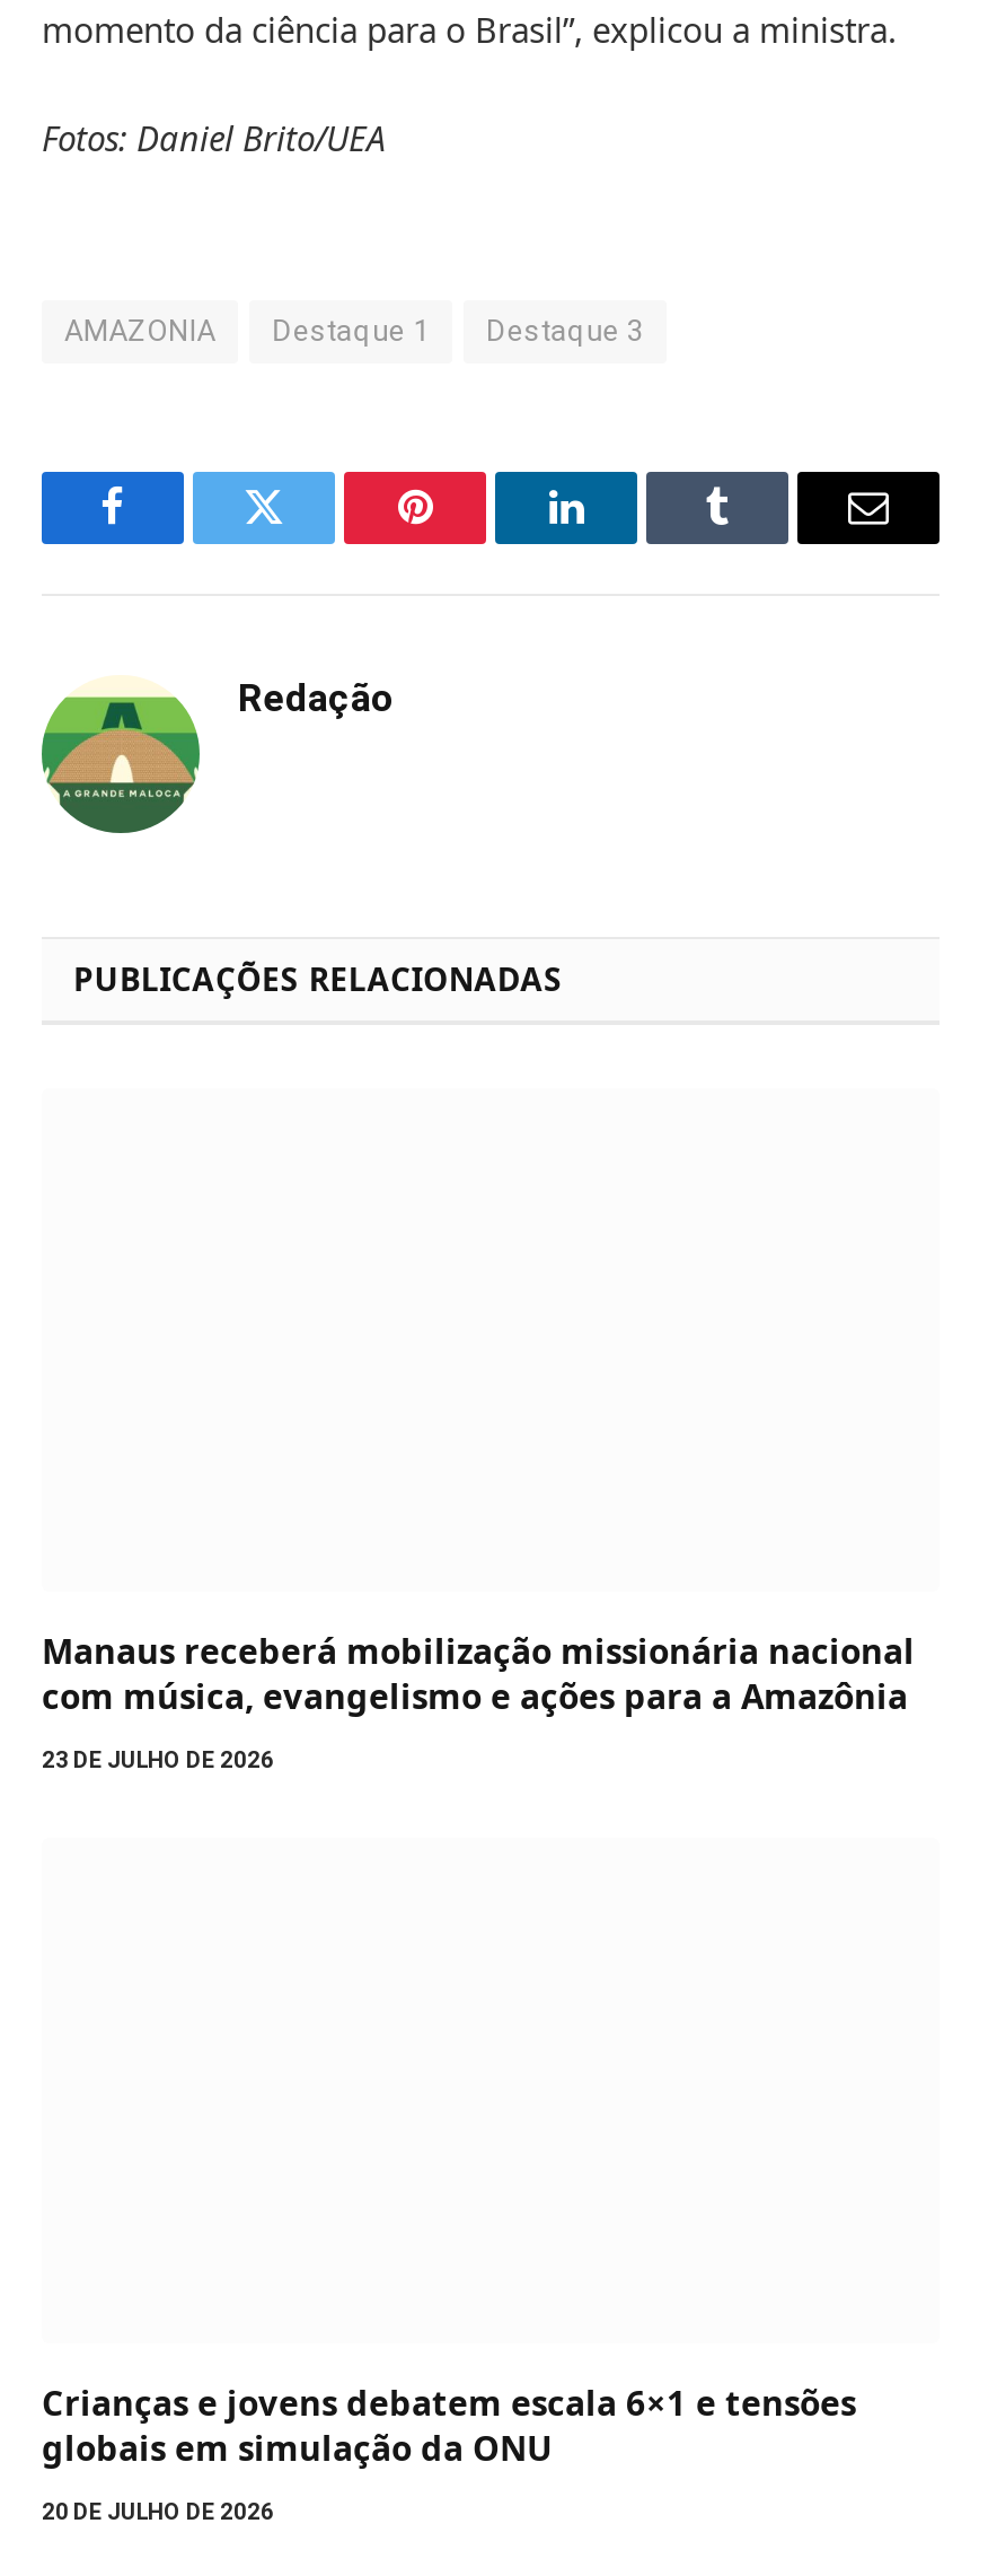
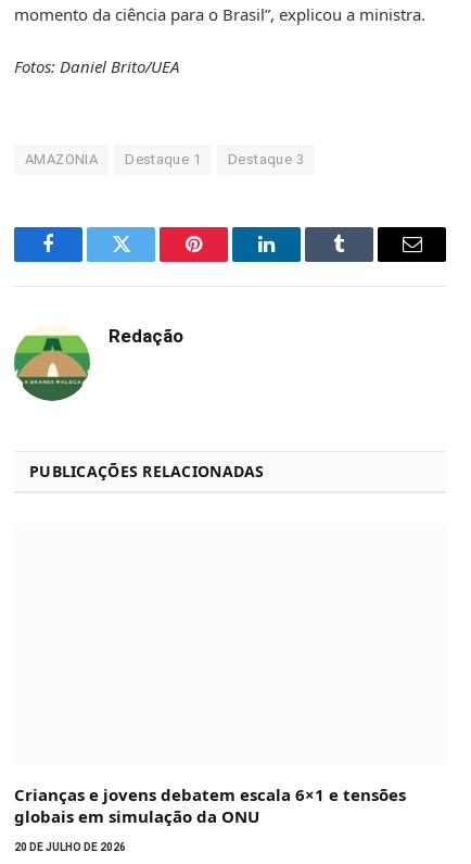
[42,1629,915,1773] Manaus receberá mobilização missionária nacional | com música, evangelismo e ações para a Amazônia | 23 DE JULHO DE 2026 -> none

